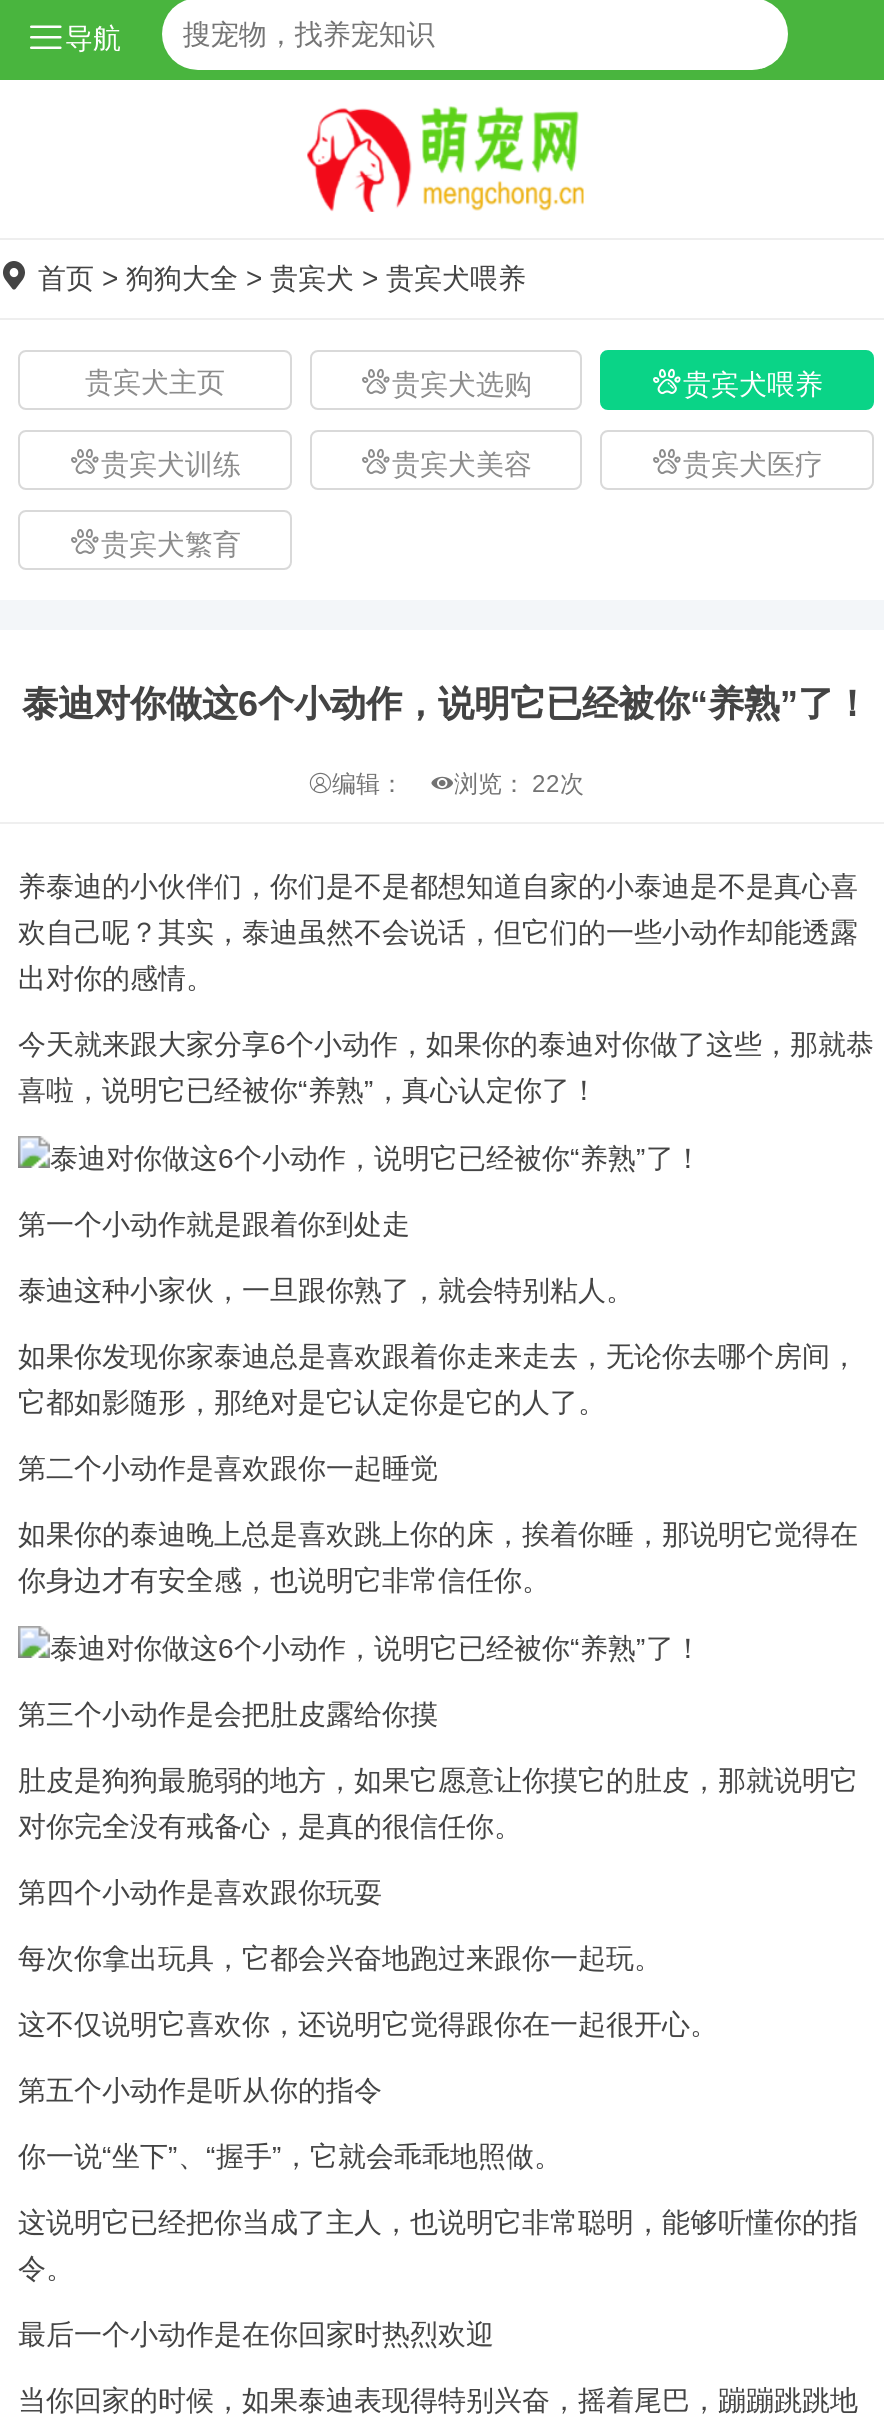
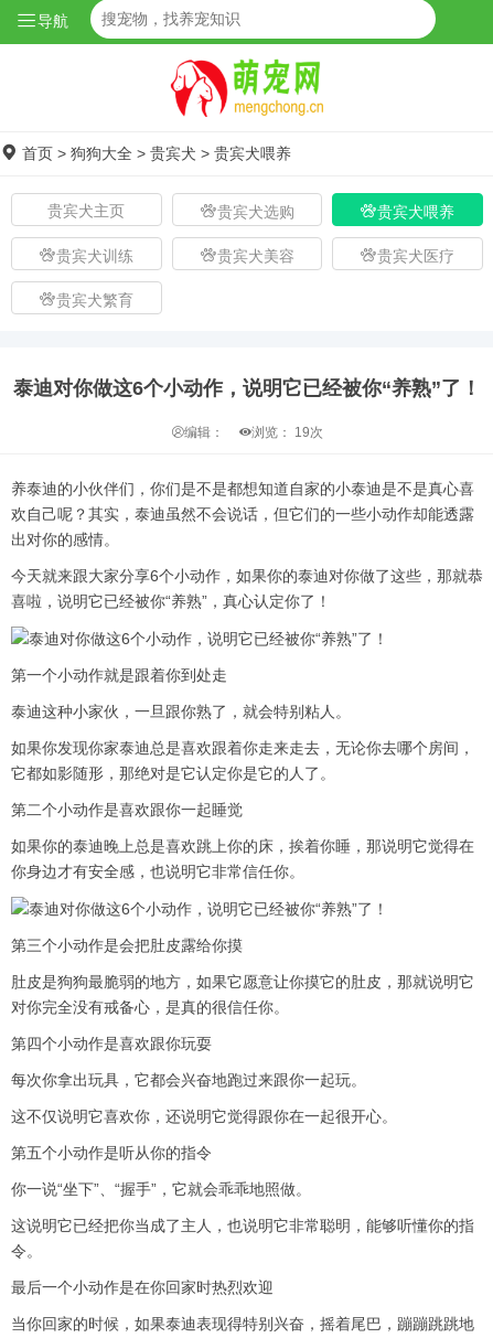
[332,771,584,799] 编辑： 浏览：22次 -> [184,425,323,441] 编辑： 浏览：19次

